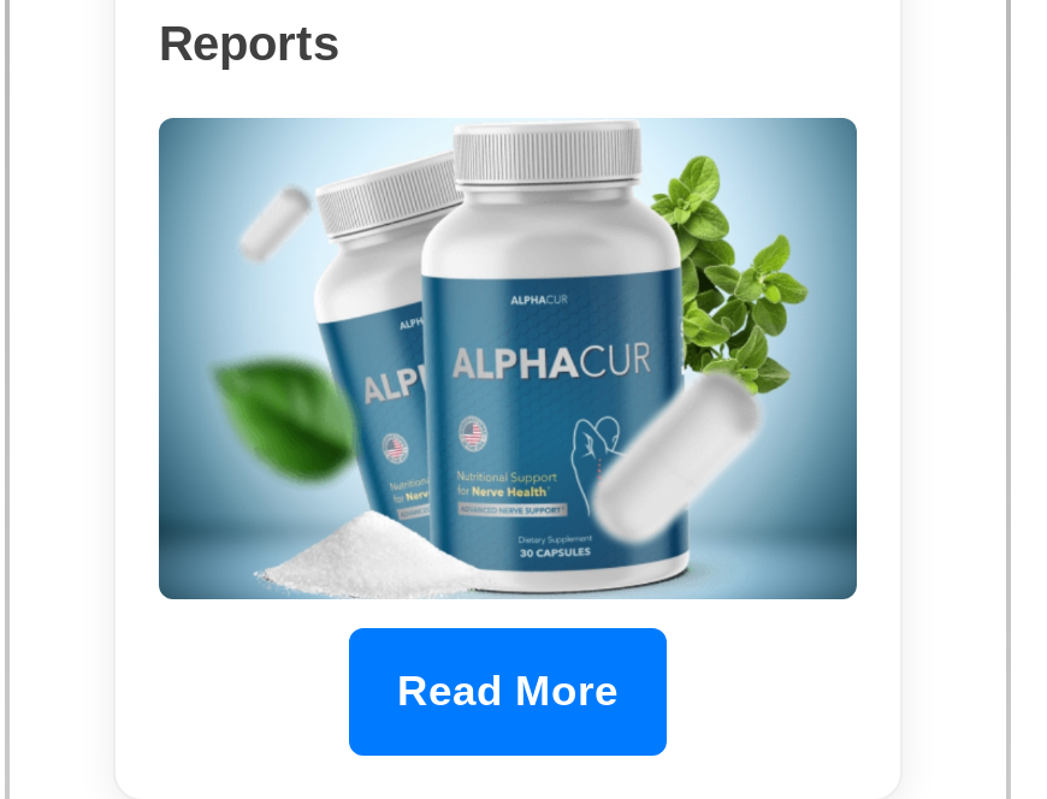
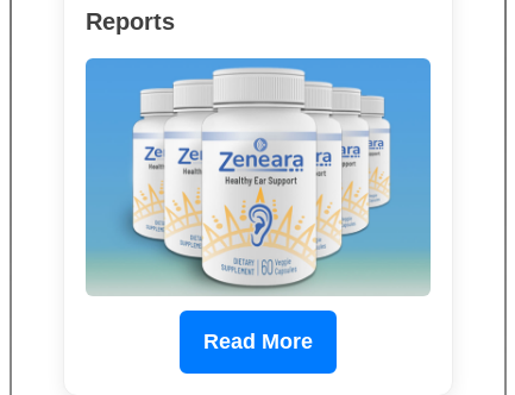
[159,118,857,599] [image] -> [86,57,431,295] [image]

